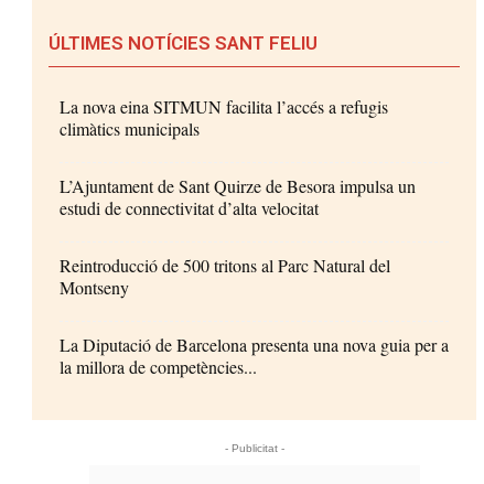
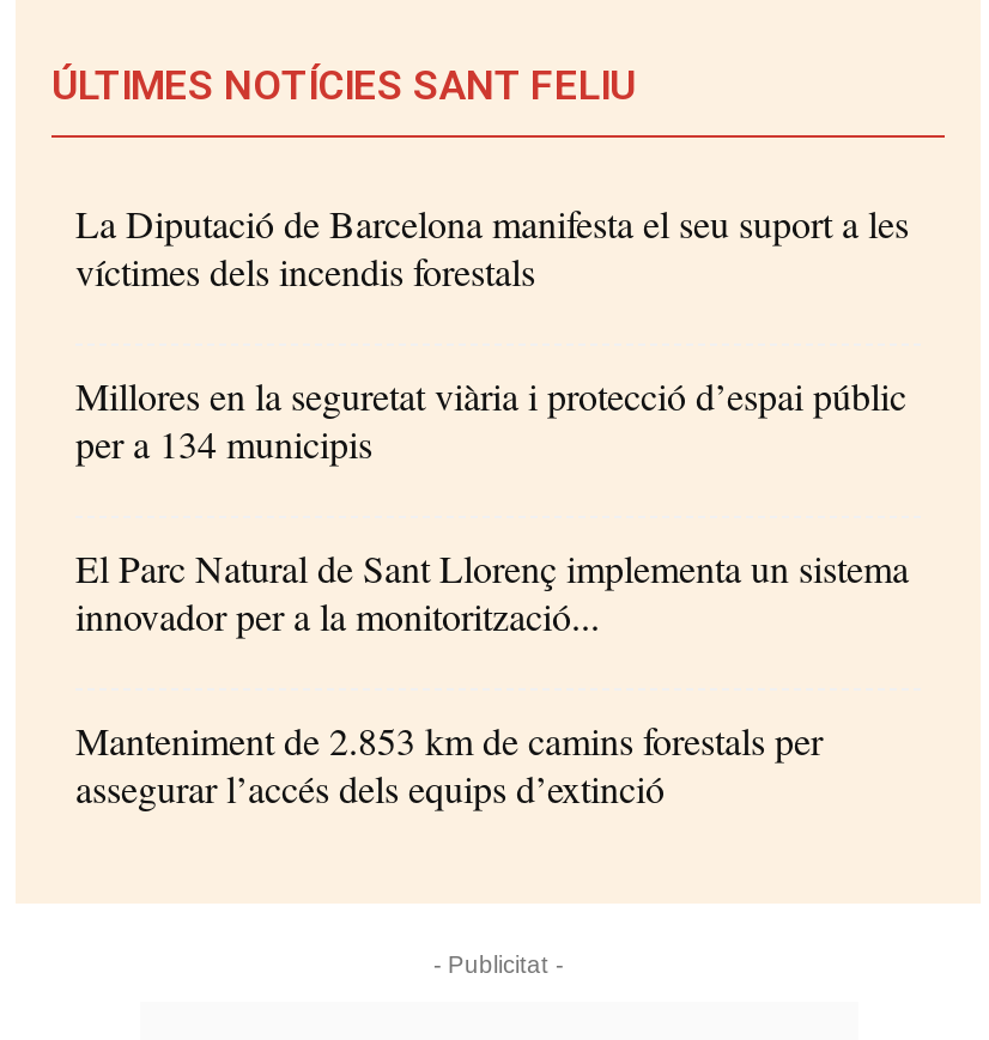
[60,94,388,140] La nova eina SITMUN facilita l’accés a refugis | climàtics municipals -> [75,197,909,295] La Diputació de Barcelona manifesta el seu suport a les | víctimes dels incendis forestals
[60,174,416,219] L’Ajuntament de Sant Quirze de Besora impulsa un | estudi de connectivitat d’alta velocitat -> [75,369,906,467] Millores en la seguretat viària i protecció d’espai públic | per a 134 municipis
[60,253,390,298] Reintroducció de 500 tritons al Parc Natural del | Montseny -> [75,541,909,639] El Parc Natural de Sant Llorenç implementa un sistema | innovador per a la monitorització...
[60,333,449,378] La Diputació de Barcelona presenta una nova guia per a | la millora de competències... -> [75,714,823,812] Manteniment de 2.853 km de camins forestals per | assegurar l’accés dels equips d’extinció

